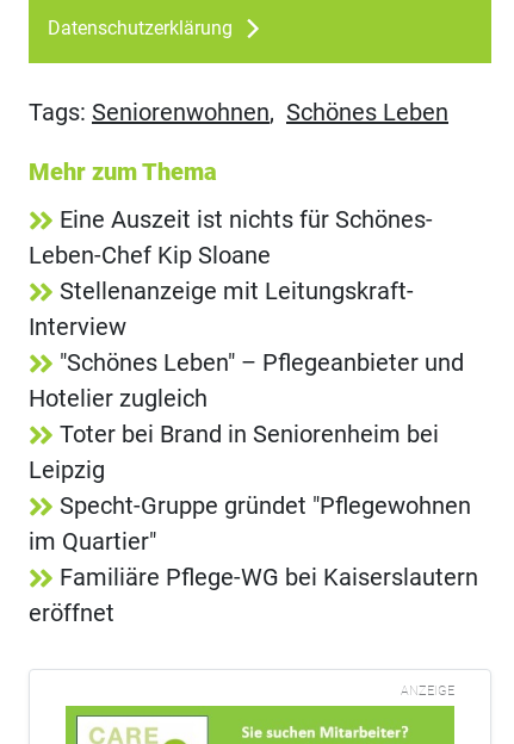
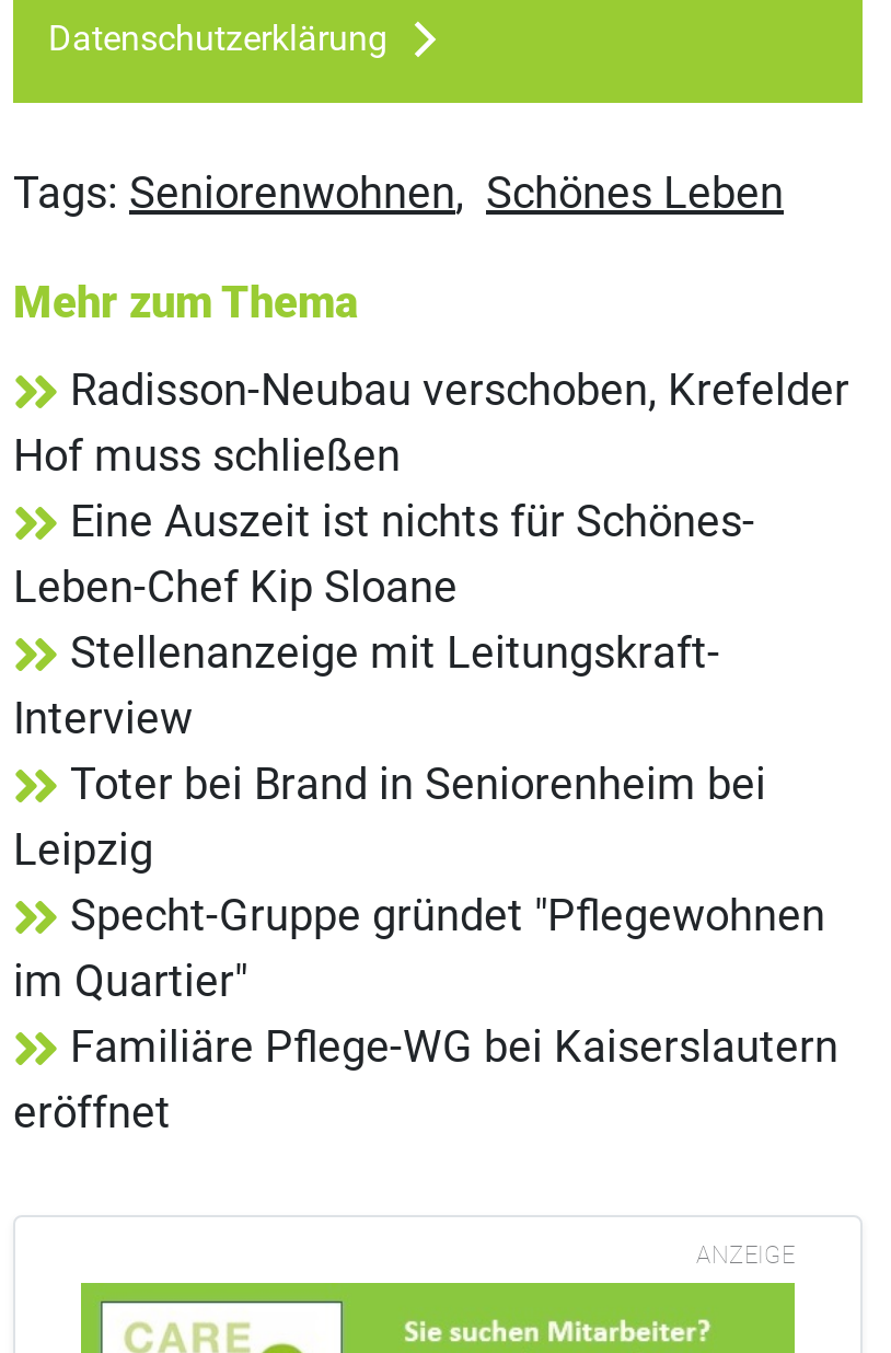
none -> [13,365,849,483] Radisson-Neubau verschoben, Krefelder | Hof muss schließen
moved [29,206,433,342] -> [13,496,755,745]: Eine Auszeit ist nichts für Schönes- | Leben-Chef Kip Sloane | Stellenanzeige mit Leitungskraft- | Interview
[29,349,464,413] "Schönes Leben" – Pflegeanbieter und | Hotelier zugleich -> none

